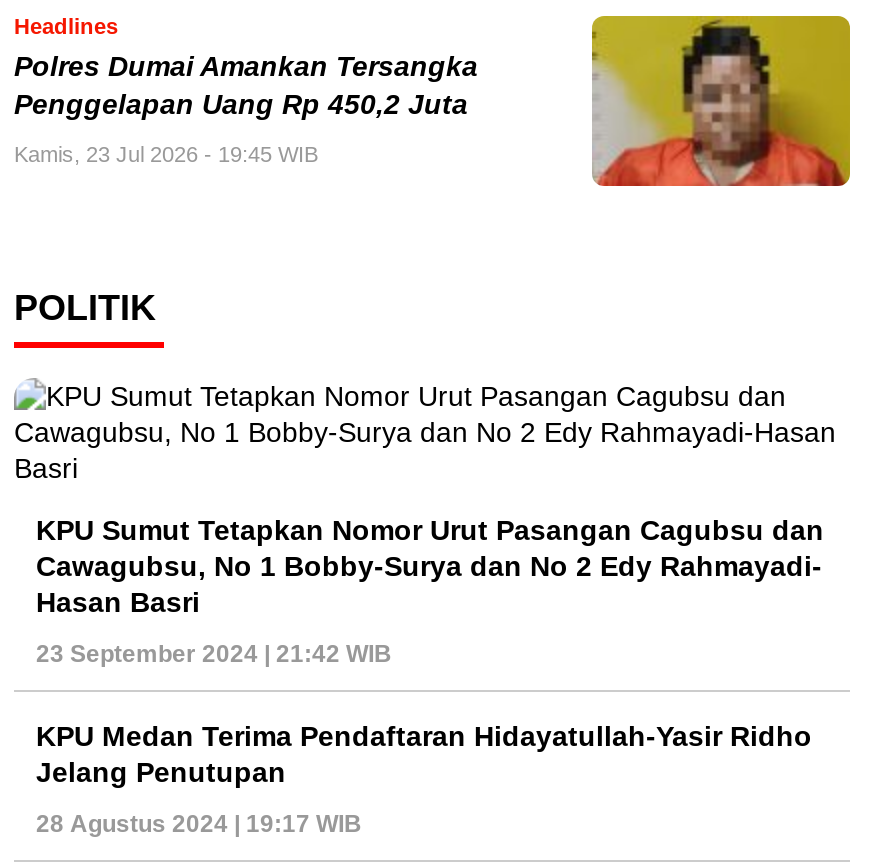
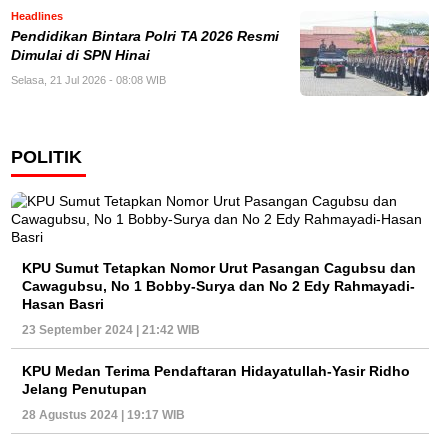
[590,14,852,188] [image] -> [300,11,430,97] [image]
[14,53,478,121] Polres Dumai Amankan Tersangka | Penggelapan Uang Rp 450,2 Juta -> [11,29,279,63] Pendidikan Bintara Polri TA 2026 Resmi | Dimulai di SPN Hinai
[14,143,318,167] Kamis, 23 Jul 2026 - 19:45 WIB -> [11,74,166,86] Selasa, 21 Jul 2026 - 08:08 WIB

